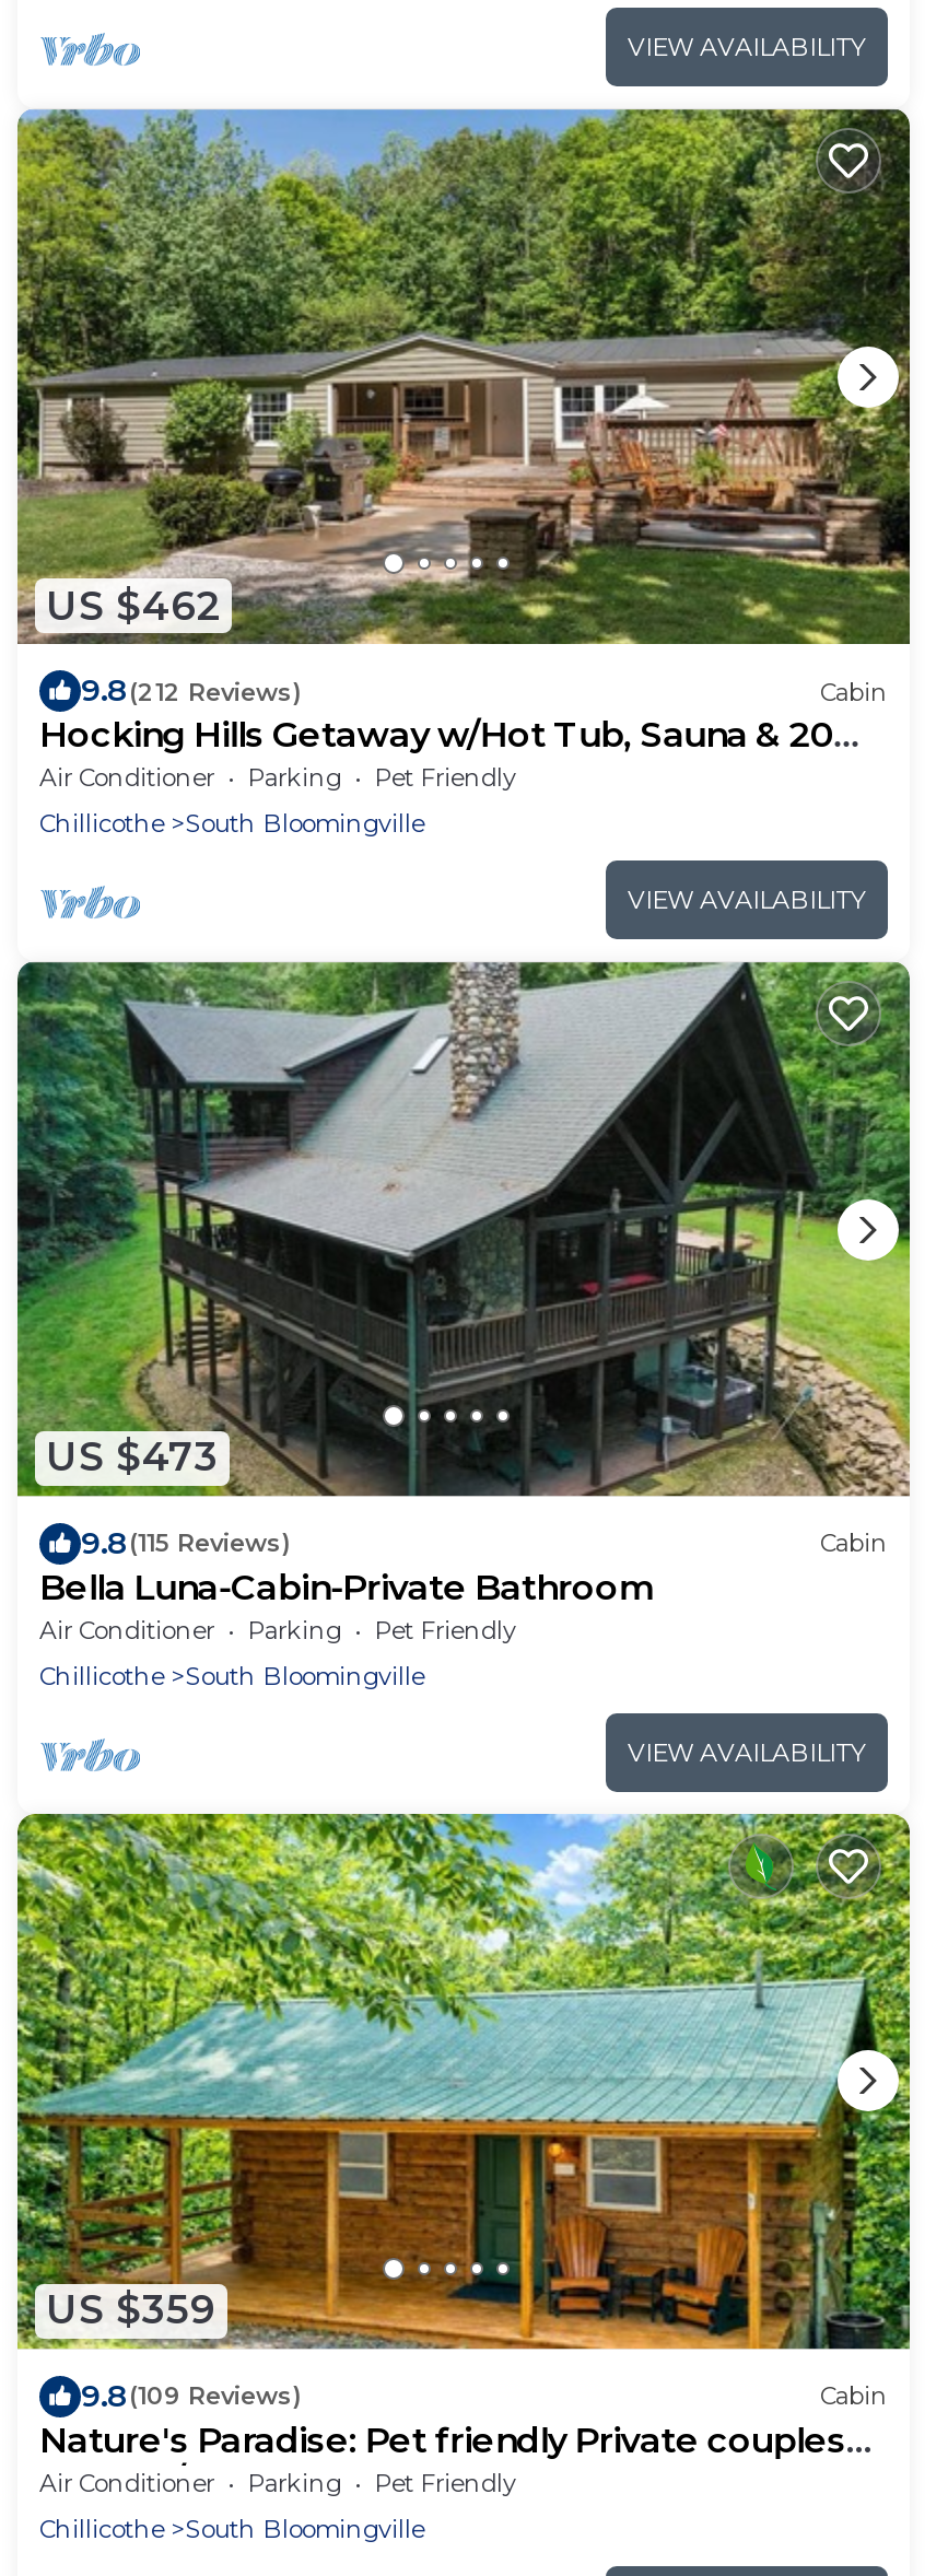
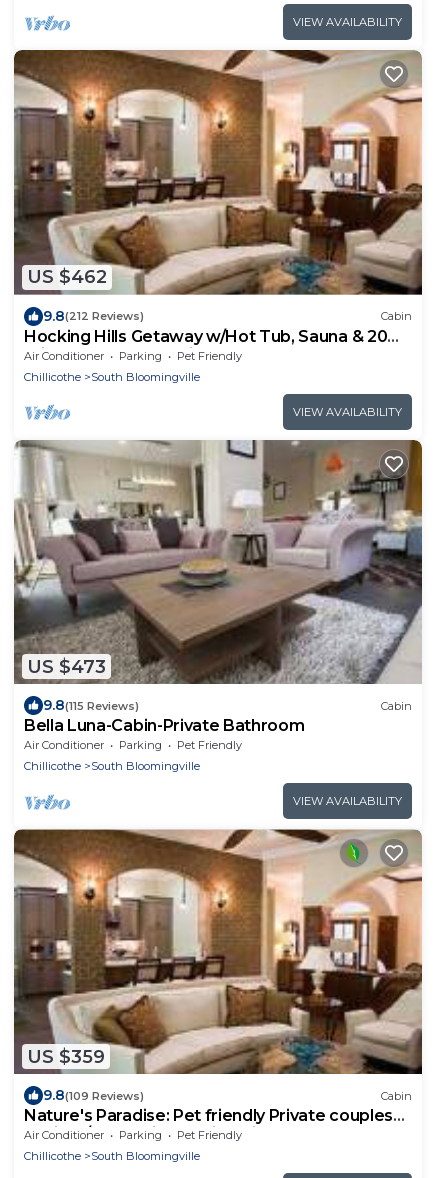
[15,107,912,645] [image] -> [13,49,423,295] [image]
[15,960,912,1498] [image] -> [13,440,423,685] [image]
[15,1813,912,2351] [image] -> [13,828,423,1075] [image]

